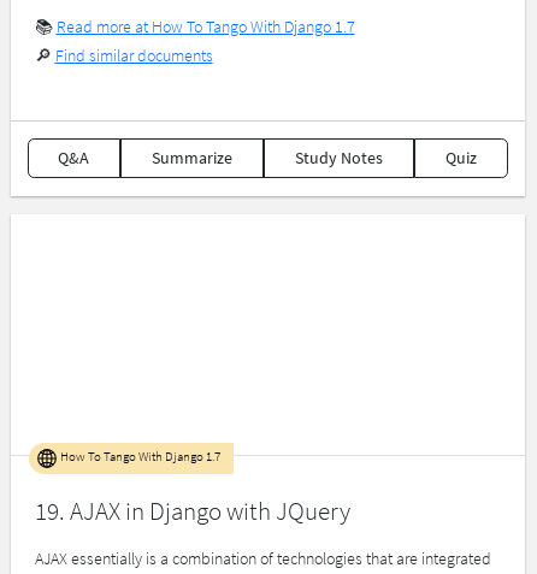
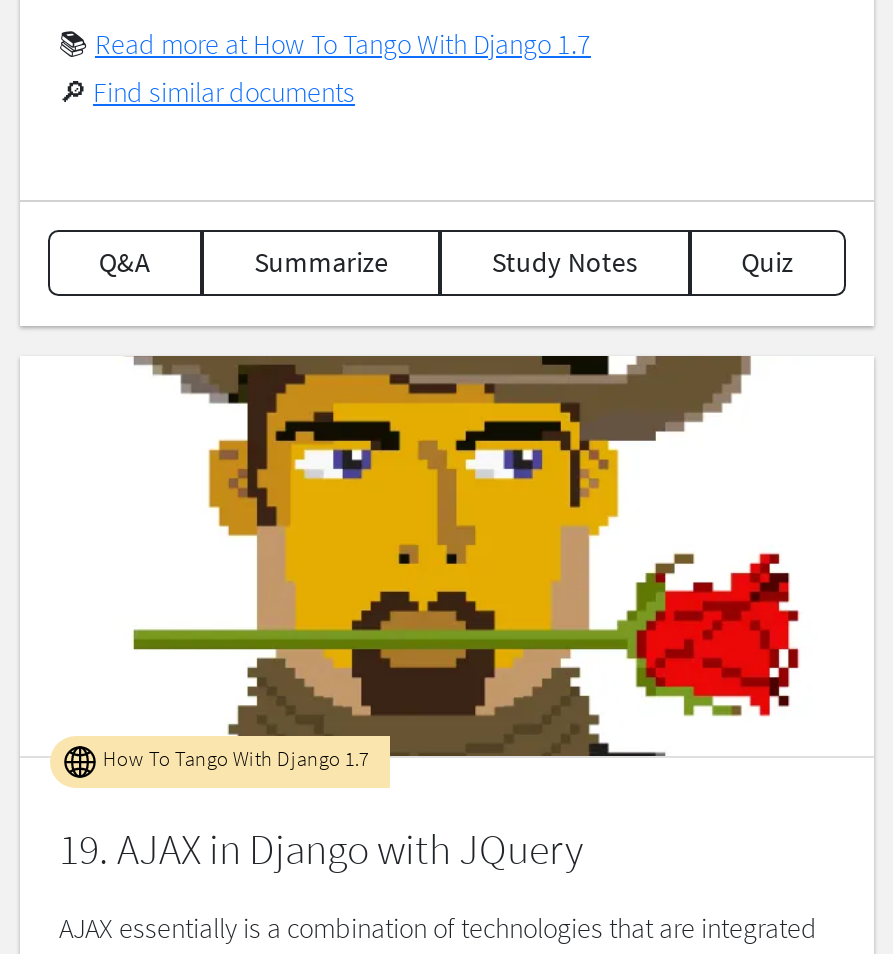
none -> [130,354,800,758] [image]

